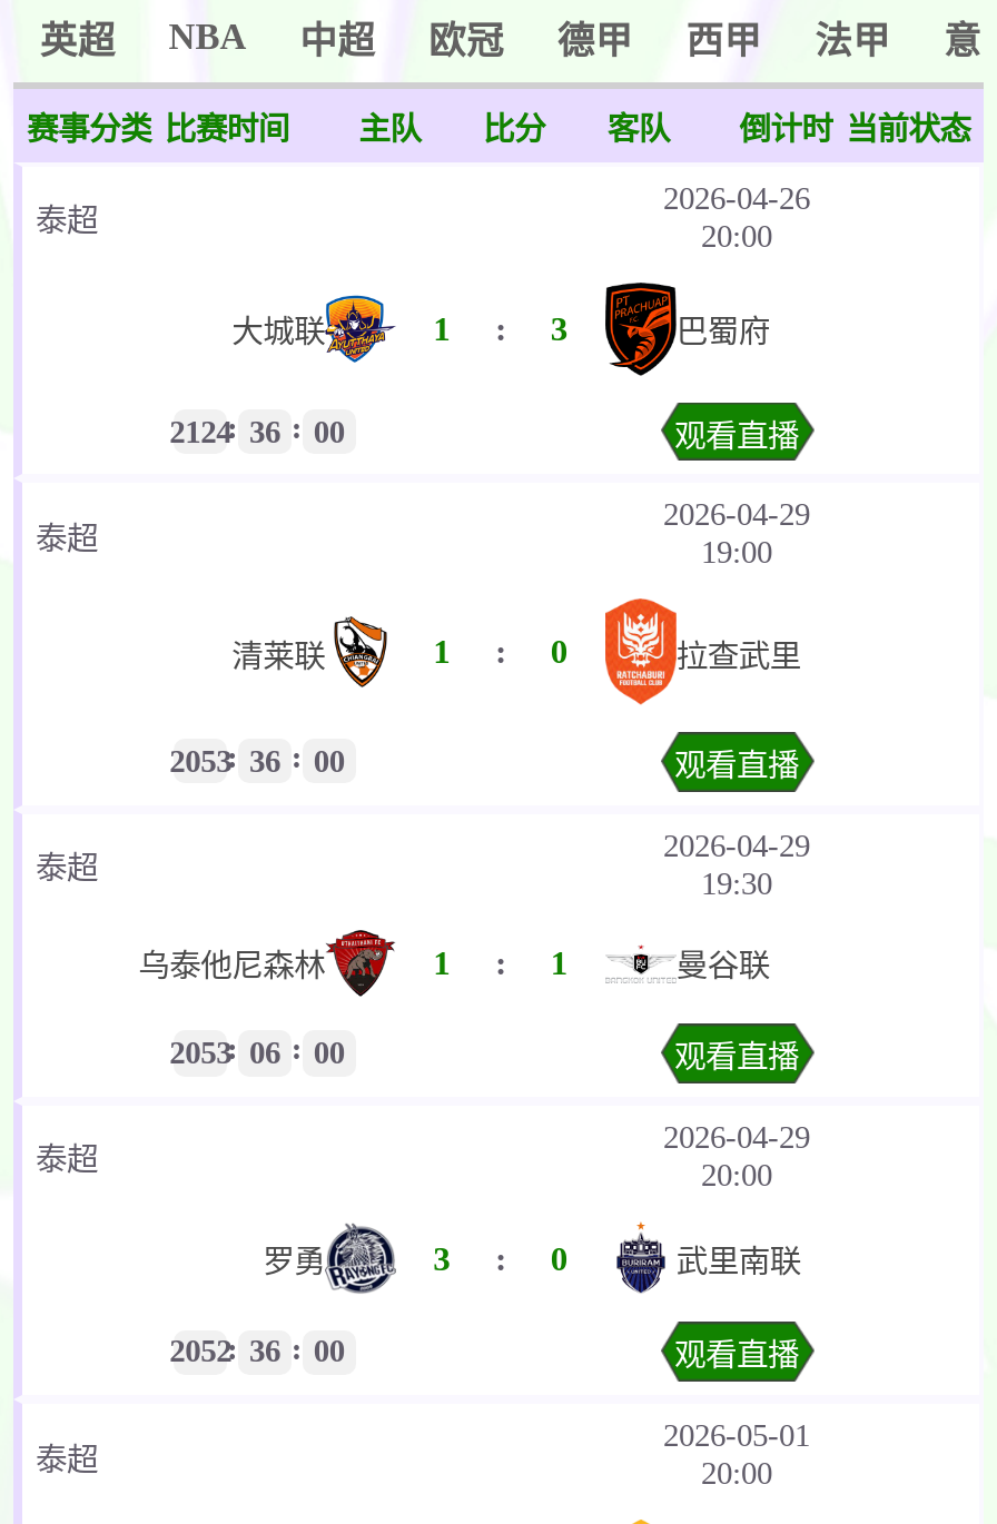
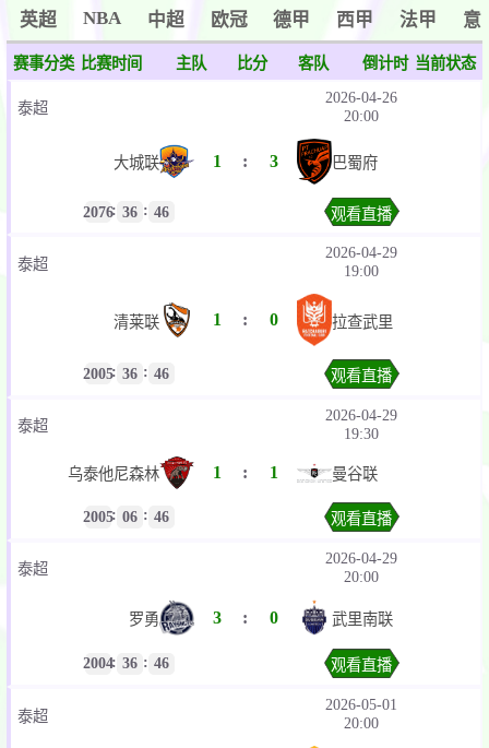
[169,413,232,448] 2124 -> [83,203,114,220] 2076
[227,409,345,448] : 36 : 00 -> [111,201,169,220] : 36 : 46
[169,743,232,778] 2053 -> [83,364,114,382] 2005
[227,739,345,778] : 36 : 00 -> [111,363,169,382] : 36 : 46
[169,1034,232,1070] 2053 -> [83,508,114,525] 2005
[227,1031,345,1070] : 06 : 00 -> [111,506,169,525] : 06 : 46
[169,1333,232,1369] 2052 -> [83,654,114,672] 2004
[227,1330,345,1369] : 36 : 00 -> [111,653,169,672] : 36 : 46

